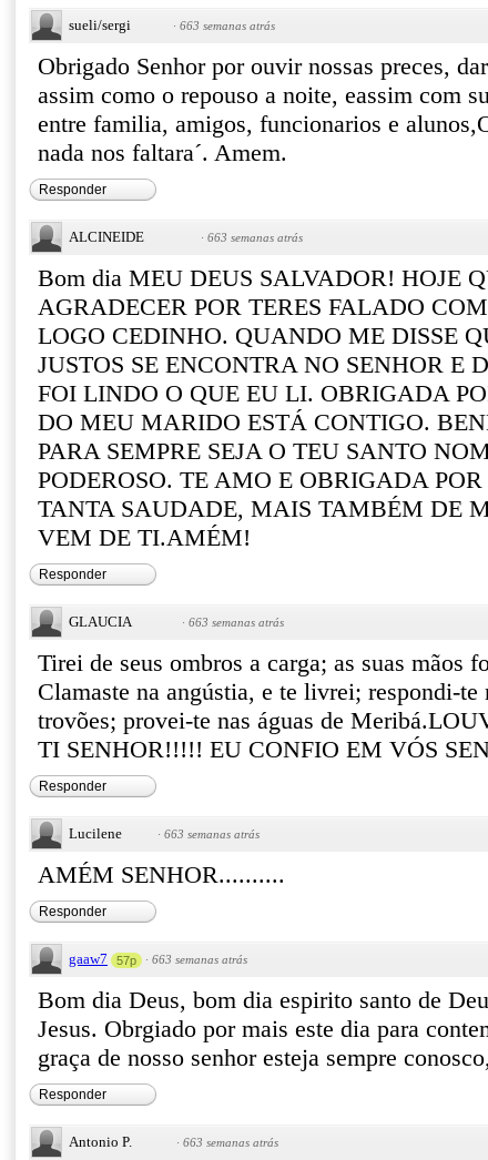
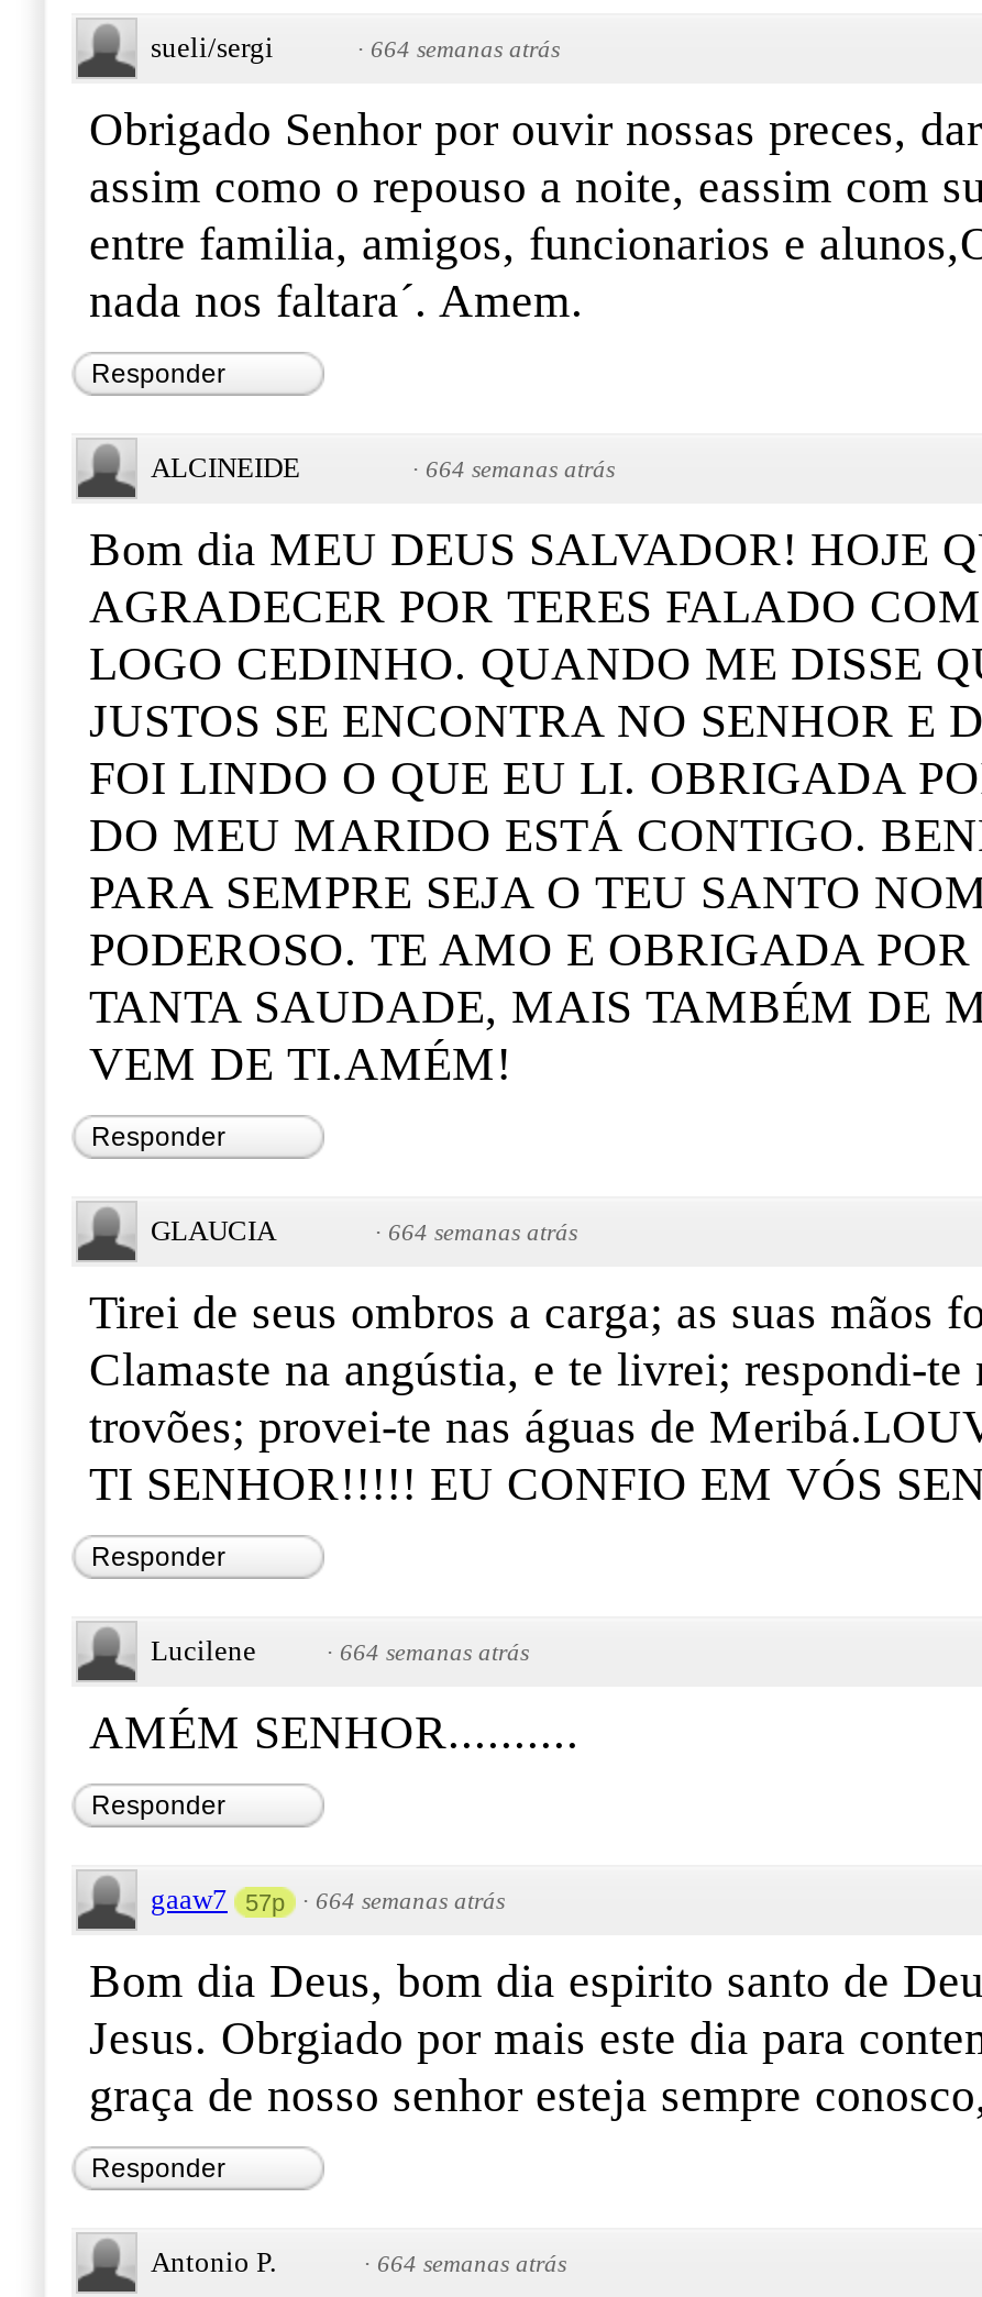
[173,19,275,32] · 663 semanas atrás -> [357,35,560,62] · 664 semanas atrás
[201,231,303,244] · 663 semanas atrás -> [412,455,615,482] · 664 semanas atrás
[182,615,284,629] · 663 semanas atrás -> [375,1218,577,1245] · 664 semanas atrás
[157,827,260,841] · 663 semanas atrás -> [327,1638,529,1665] · 664 semanas atrás
[145,953,247,966] · 663 semanas atrás -> [302,1887,505,1913] · 664 semanas atrás
[176,1136,278,1149] · 663 semanas atrás -> [364,2250,566,2276] · 664 semanas atrás

